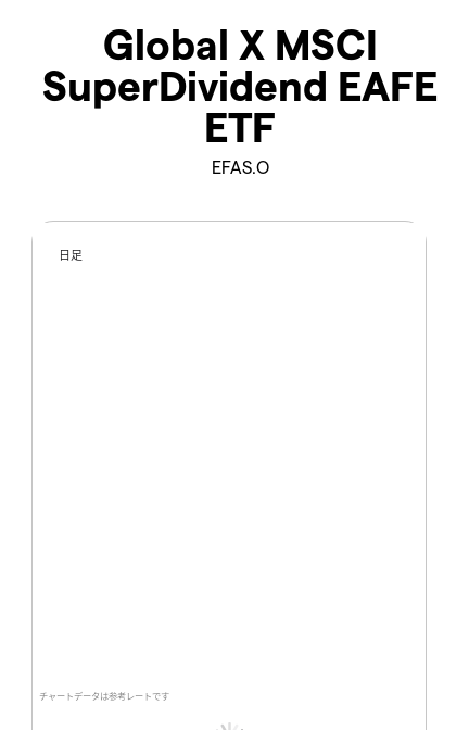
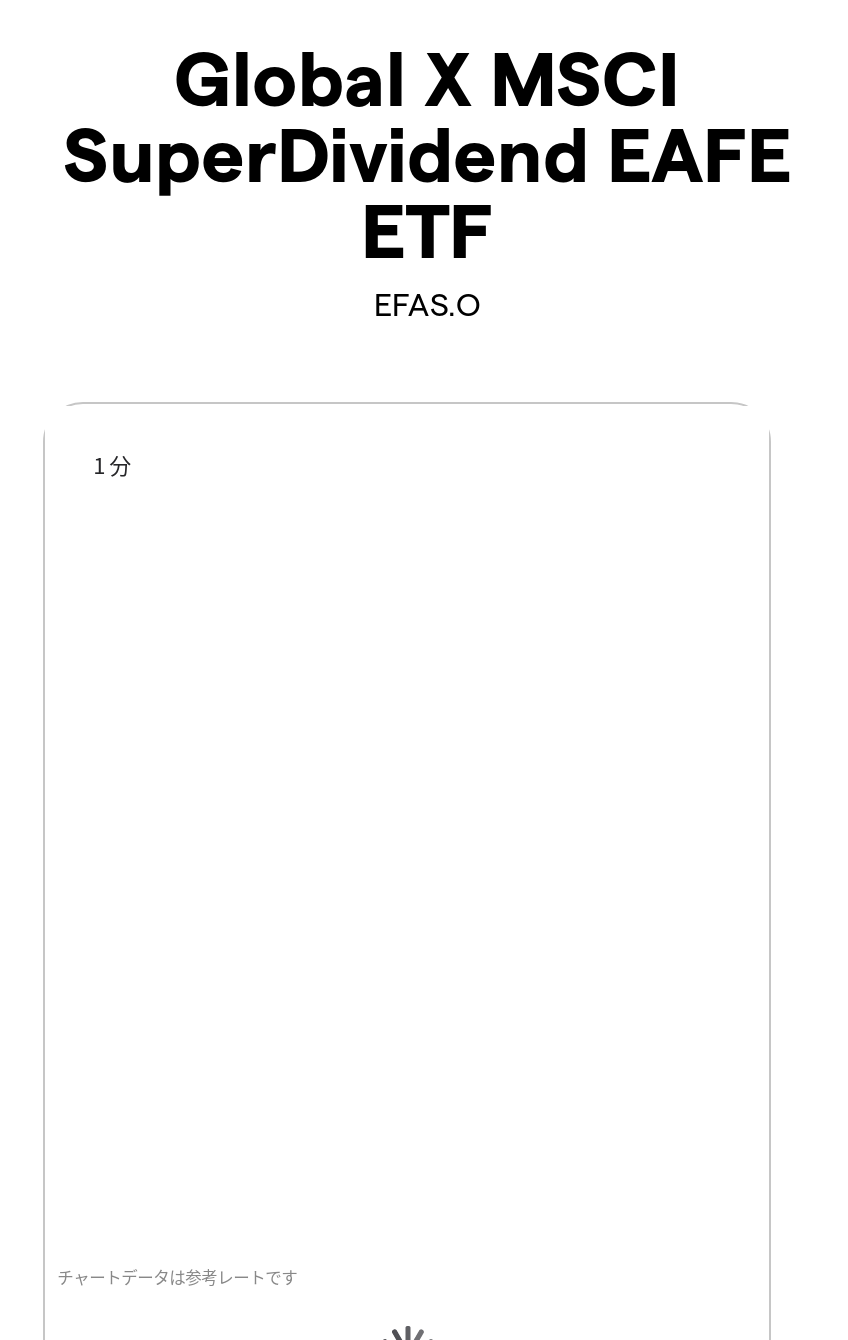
[59,245,83,262] 日足 -> [93,447,131,479] 1 分

